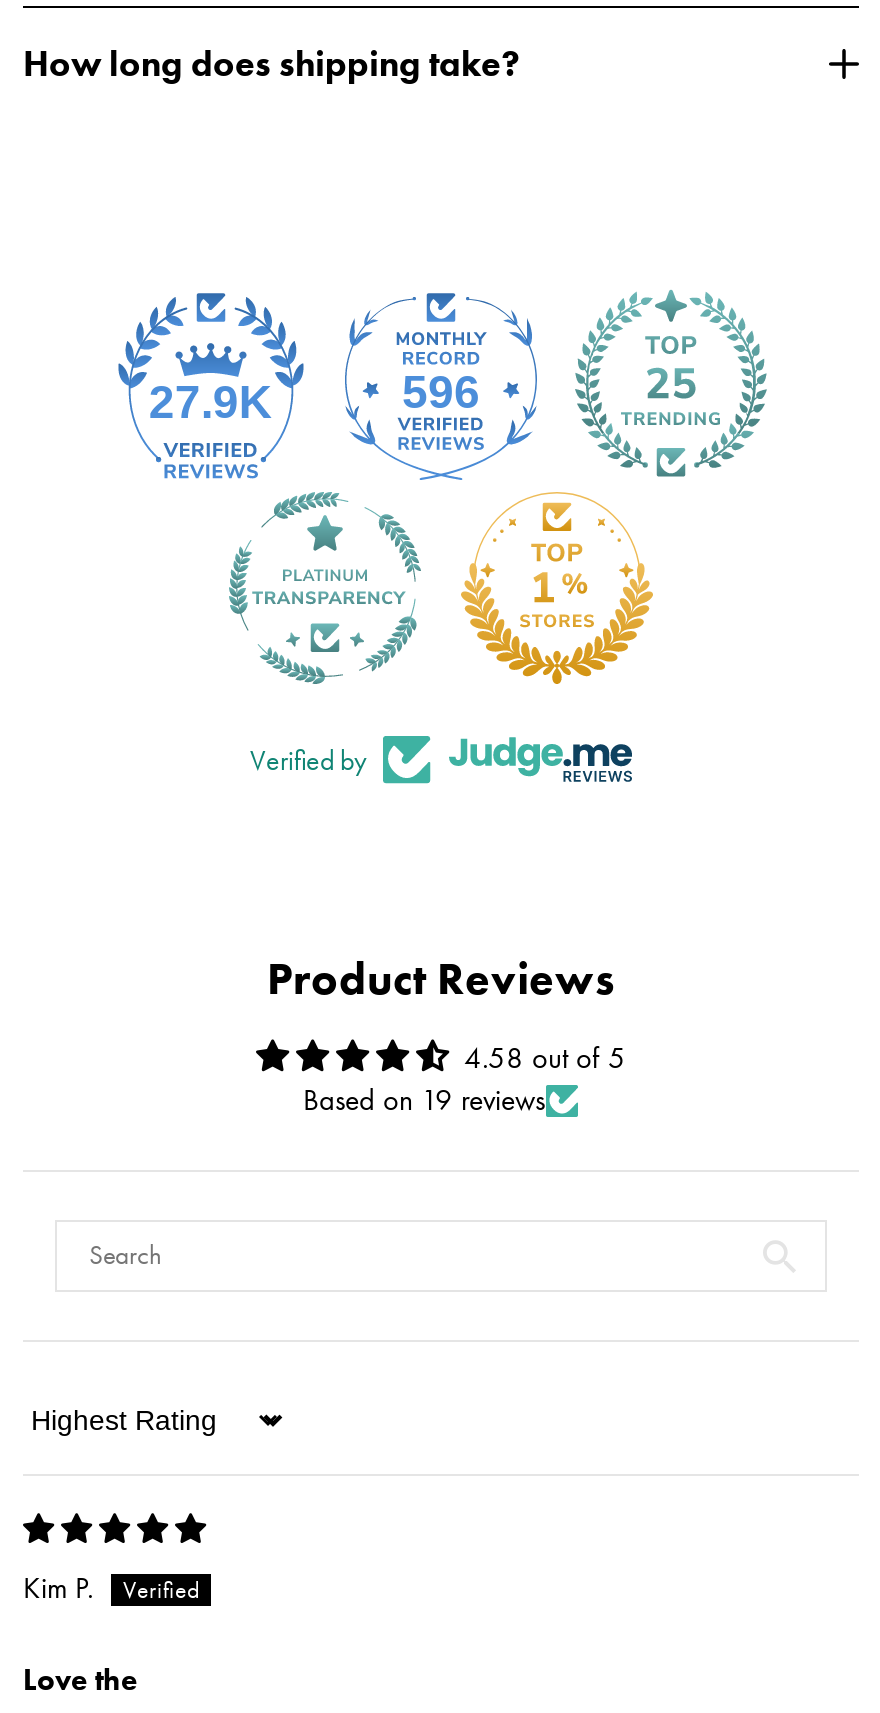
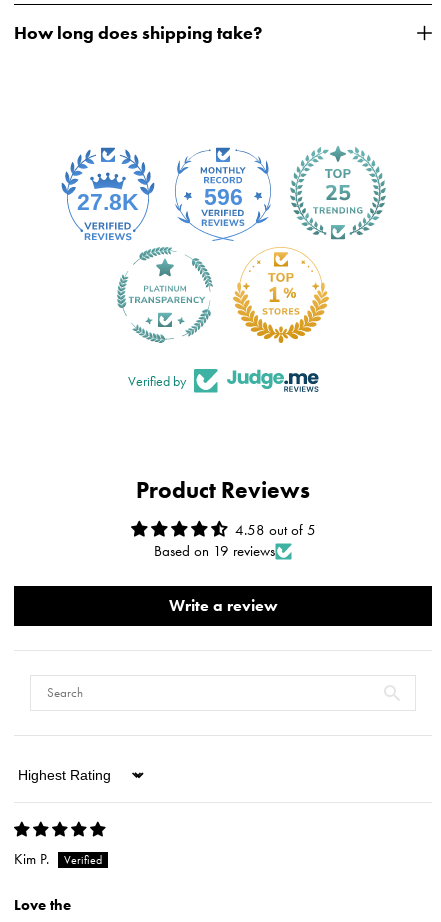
none -> [168,595,277,616] Write a review

